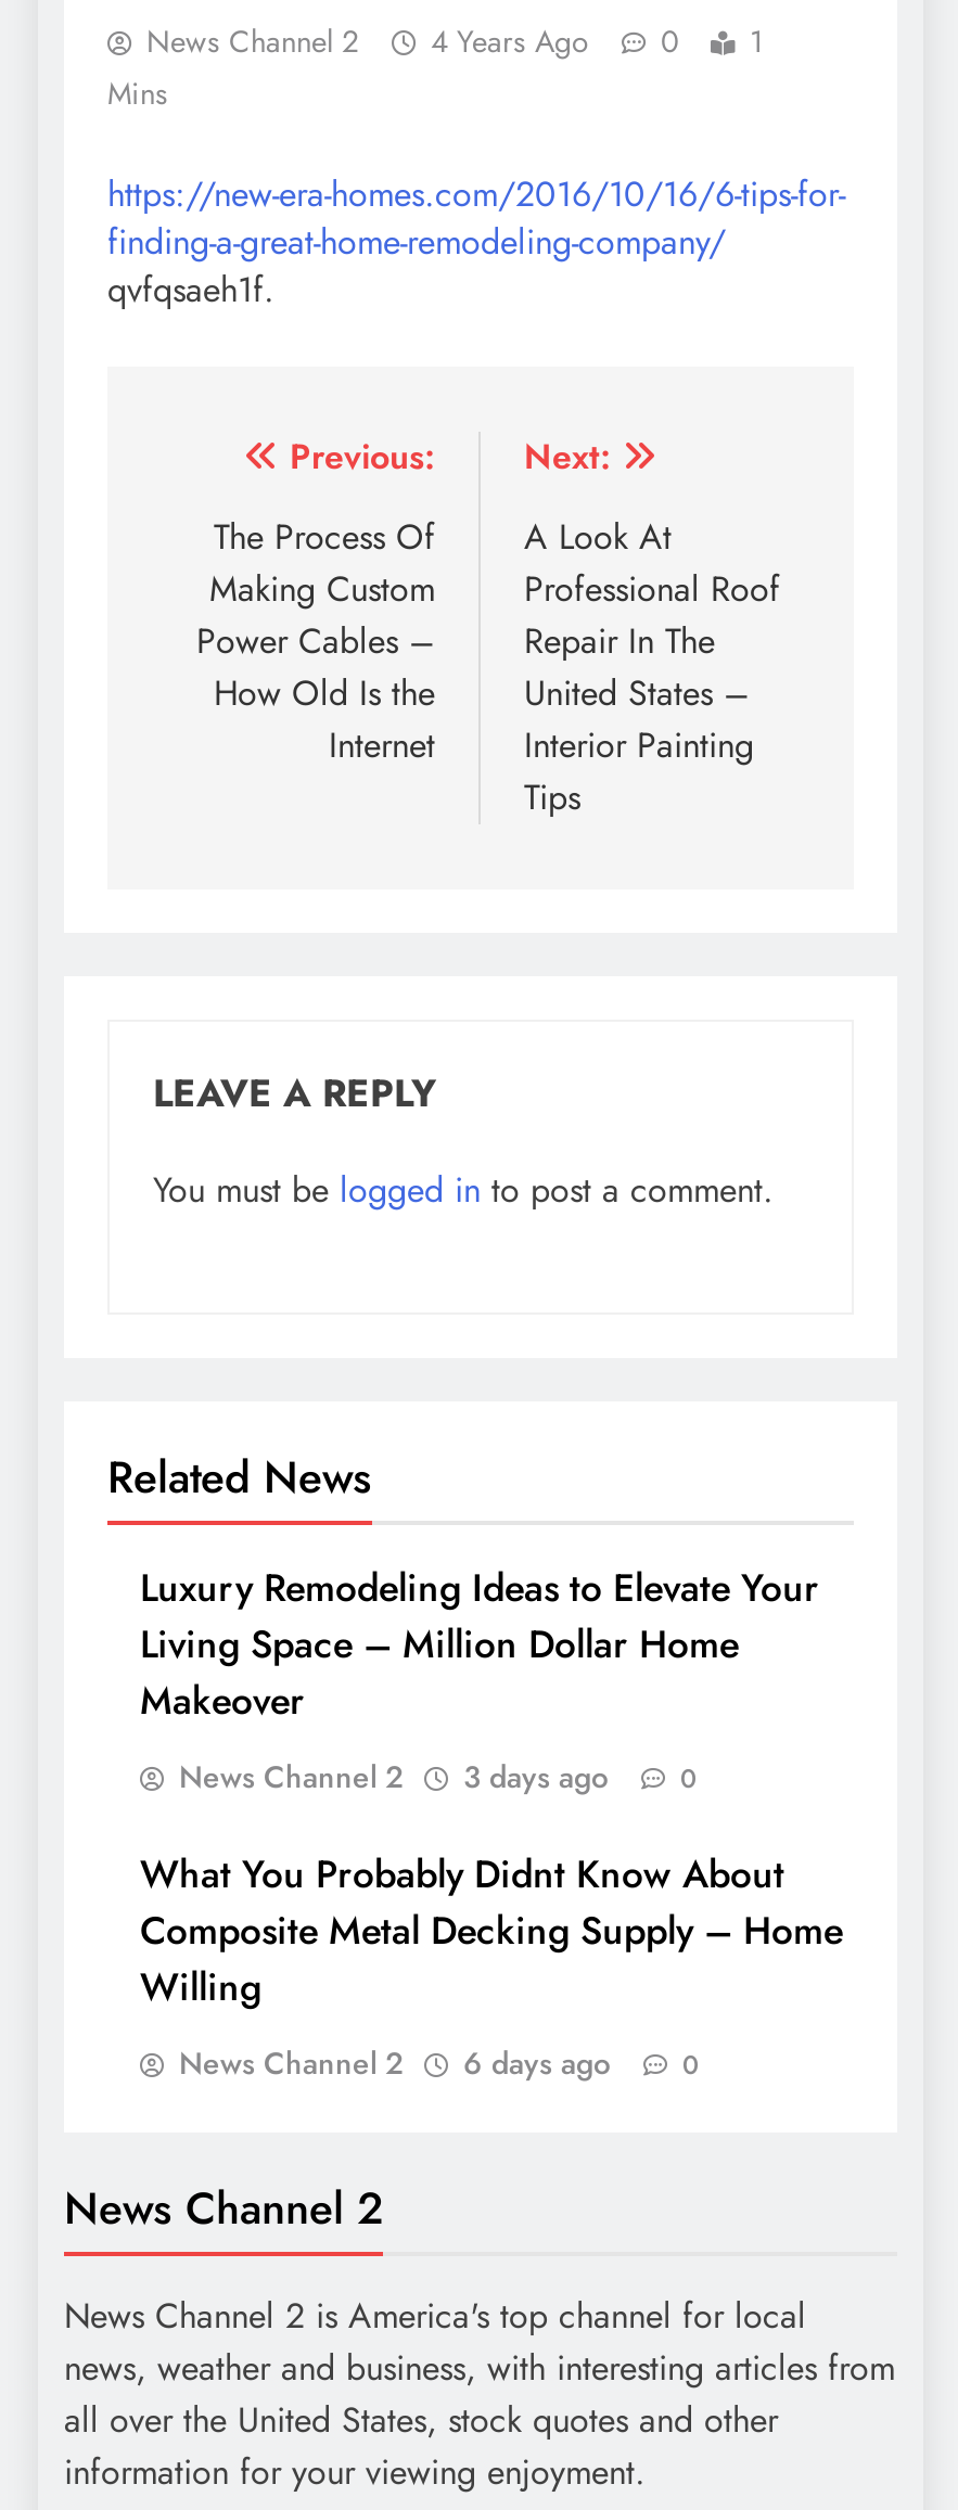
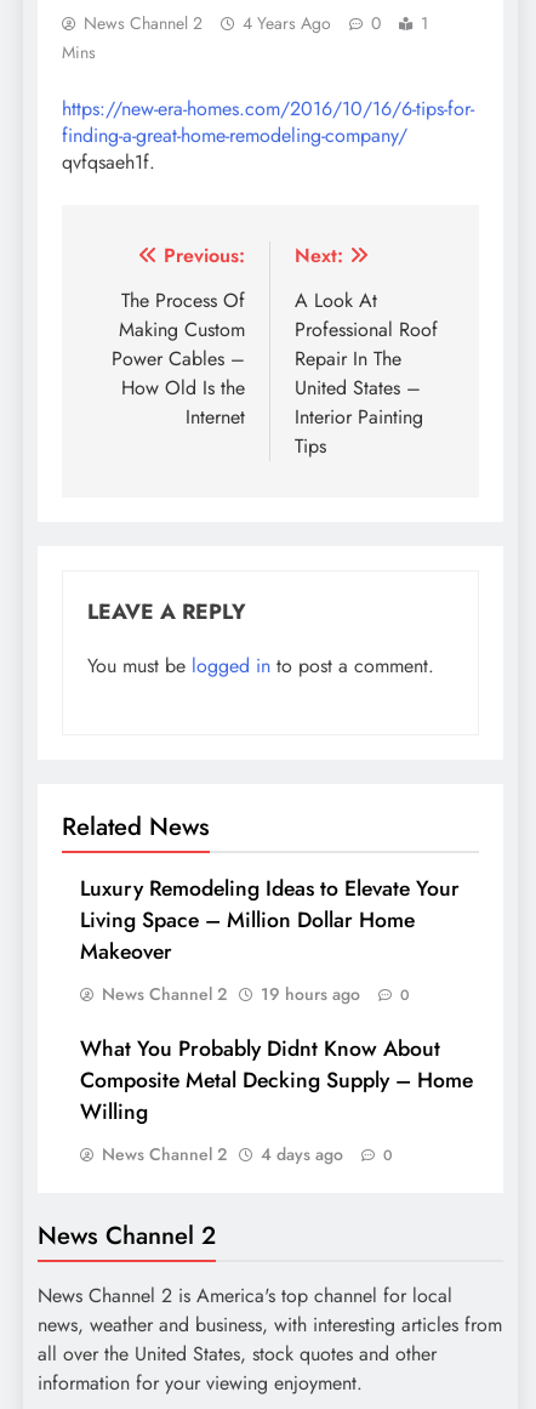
[179,1755,698,1798] News Channel 2 3 days ago 0 -> [102,982,410,1006] News Channel 2 19 hours ago 0
[179,2041,700,2085] News Channel 2 6 days ago 0 -> [102,1142,393,1166] News Channel 2 4 days ago 0

